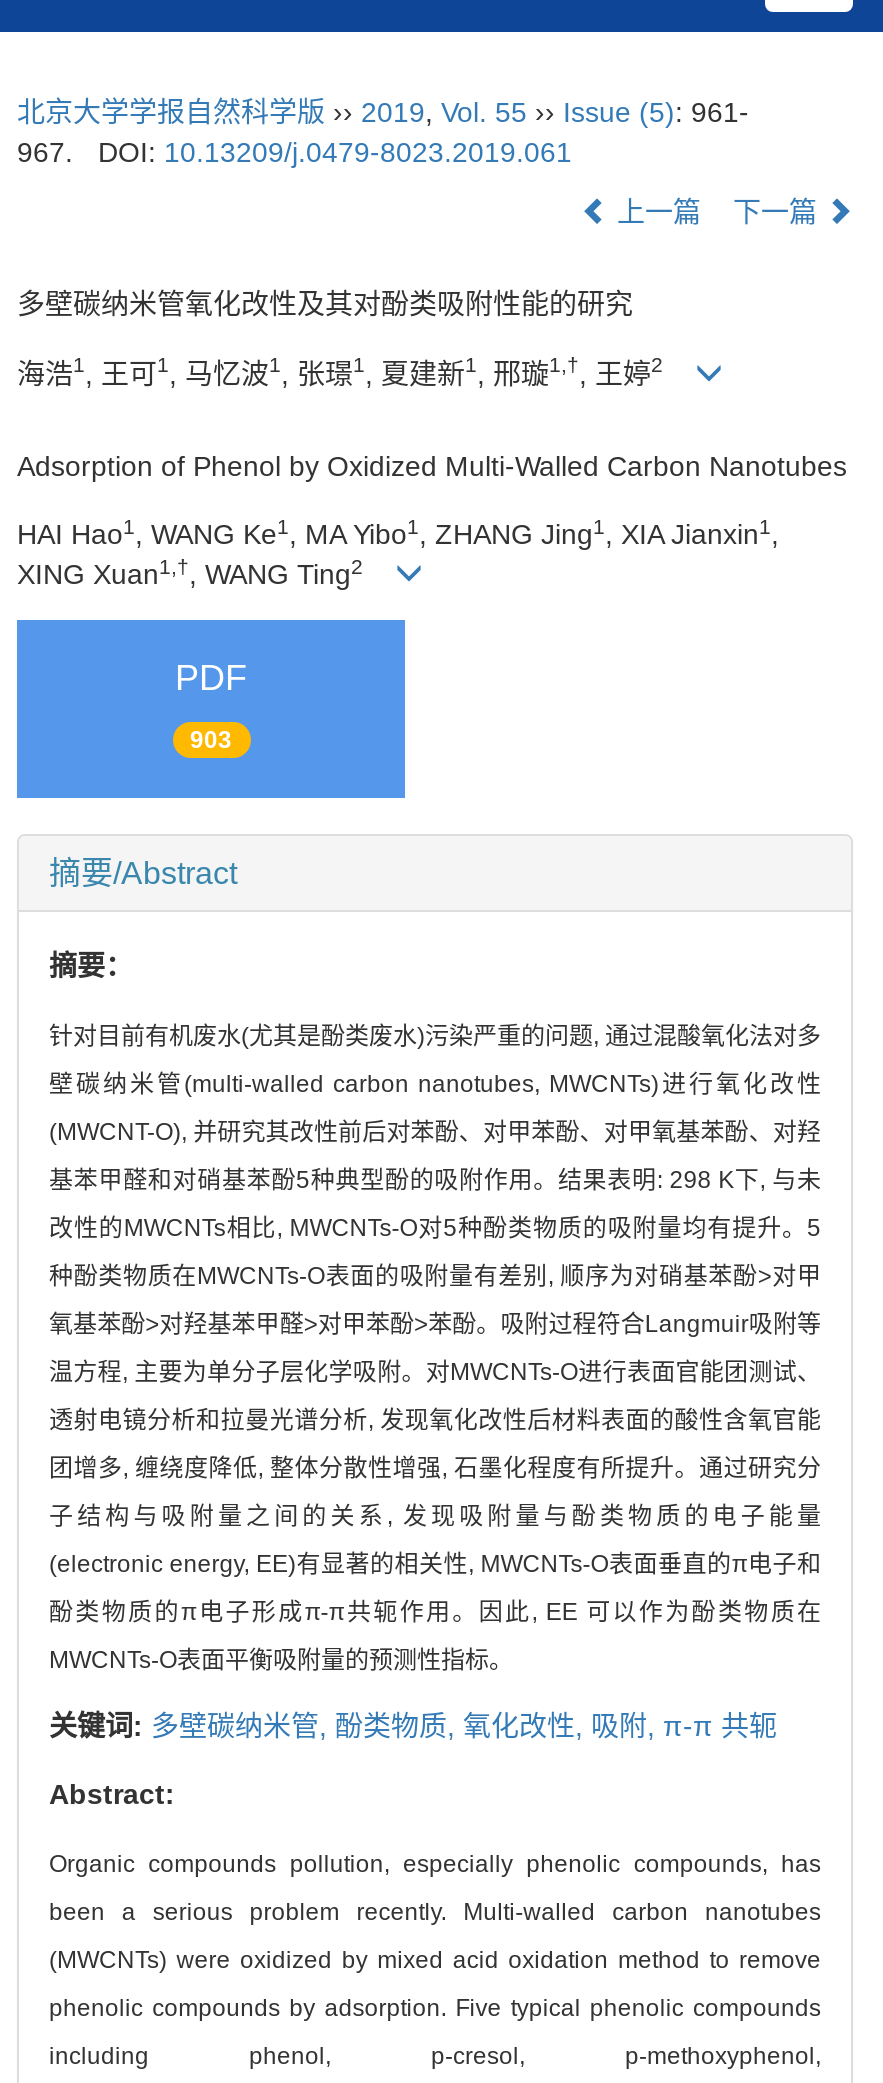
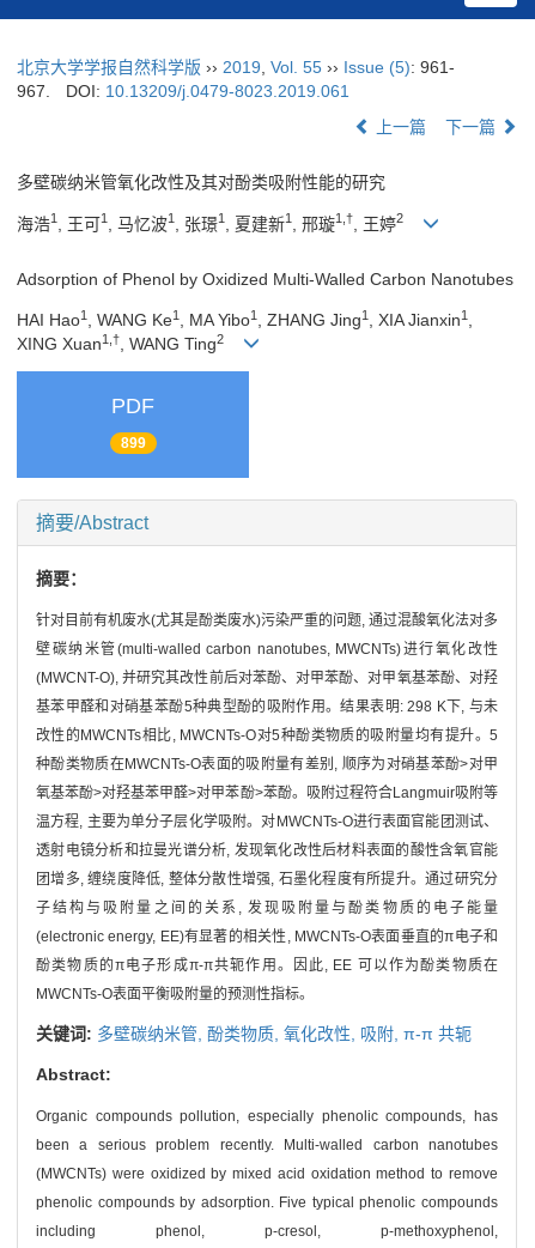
[190,726,232,754] 903 -> [120,435,145,451] 899

